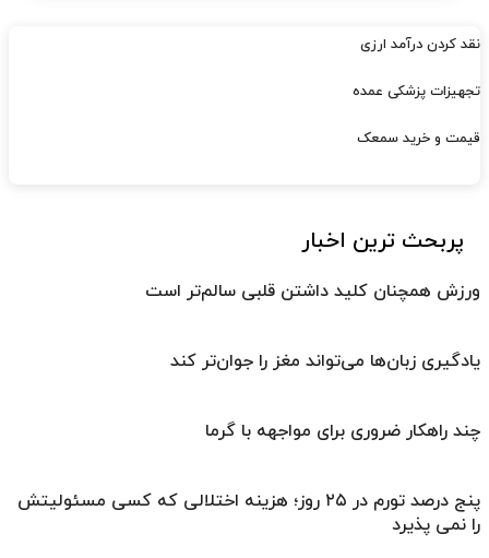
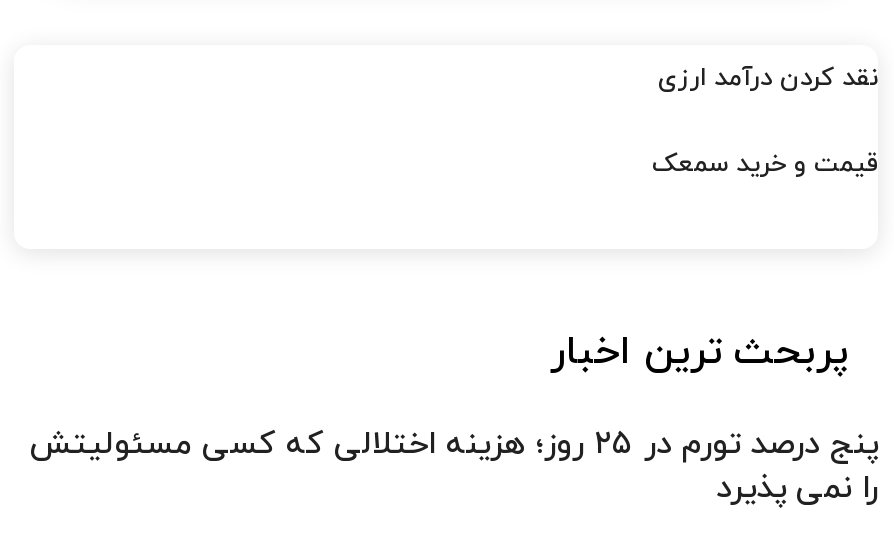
[353,82,480,102] تجهیزات پزشکی عمده -> none
[145,280,480,444] ورزش همچنان کلید داشتن قلبی سالم‌تر است | یادگیری زبان‌ها می‌تواند مغز را جوان‌تر کند | چند راهکار ضروری برای مواجهه با گرما -> none

